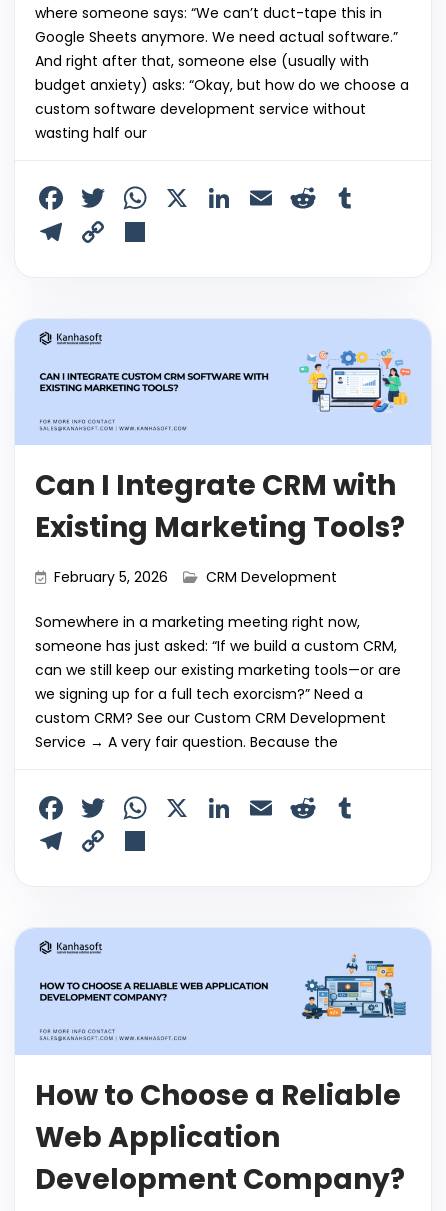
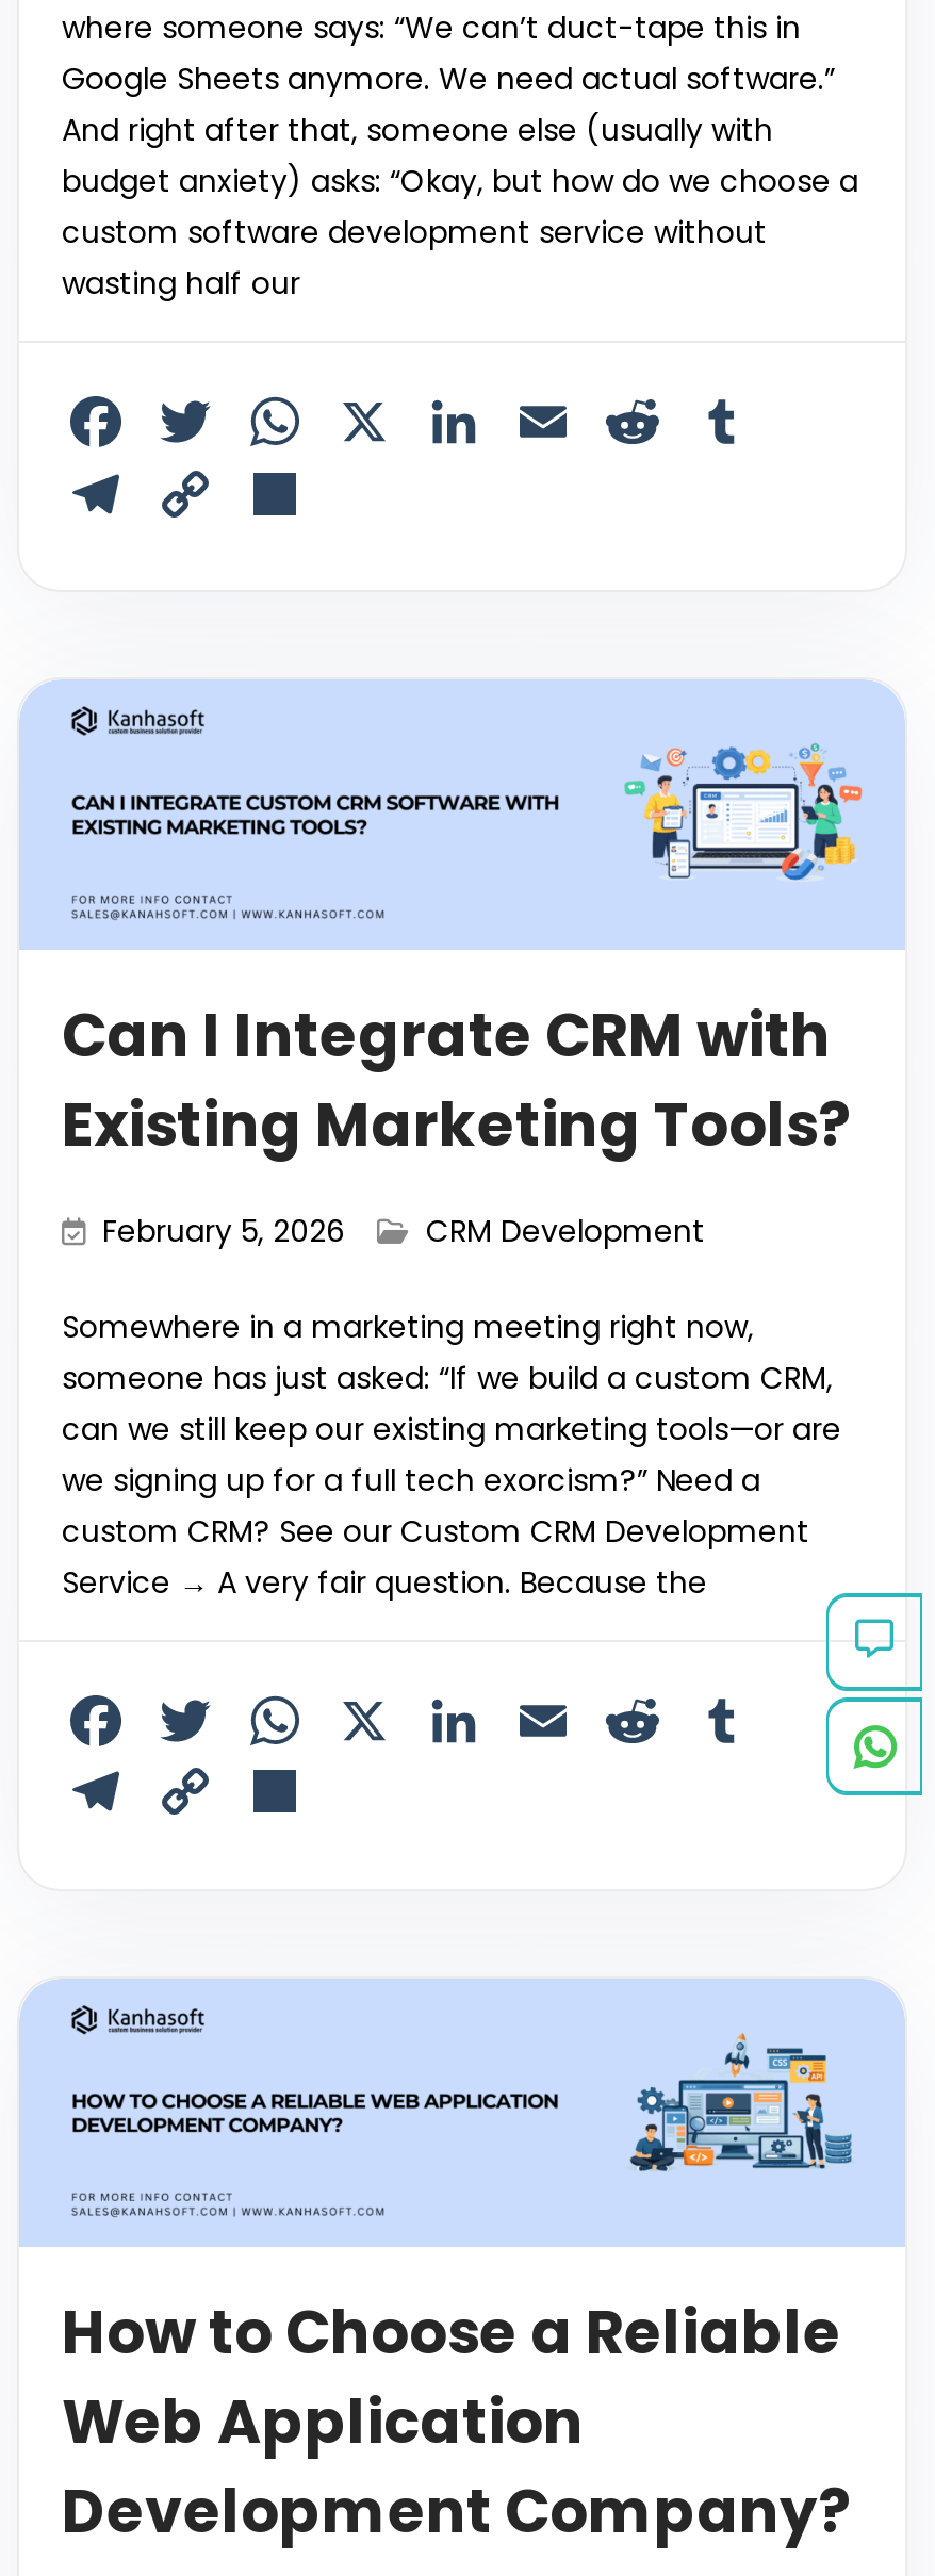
none -> [824,1589,924,1798] [image]

